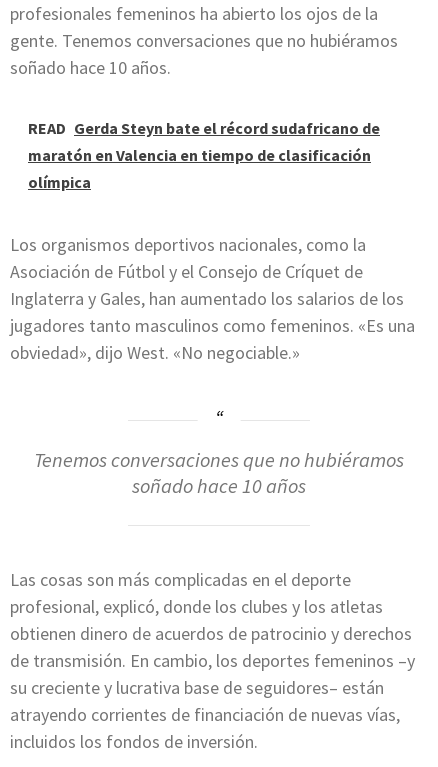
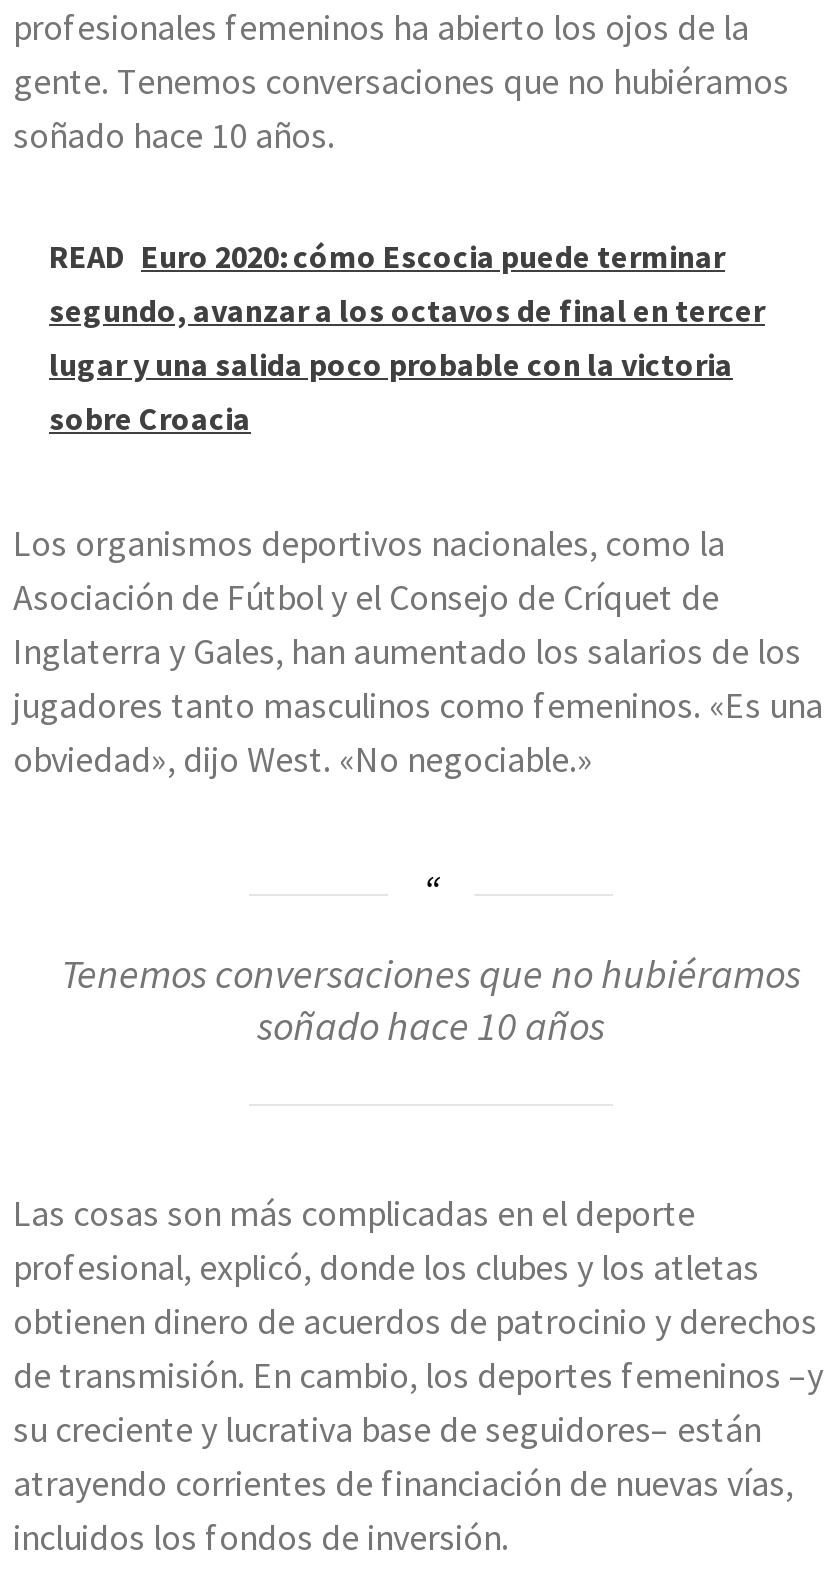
[28,118,380,192] READ Gerda Steyn bate el récord sudafricano de | maratón en Valencia en tiempo de clasificación | olímpica -> [49,236,765,438] READ Euro 2020: cómo Escocia puede terminar | segundo, avanzar a los octavos de final en tercer | lugar y una salida poco probable con la victoria | sobre Croacia

